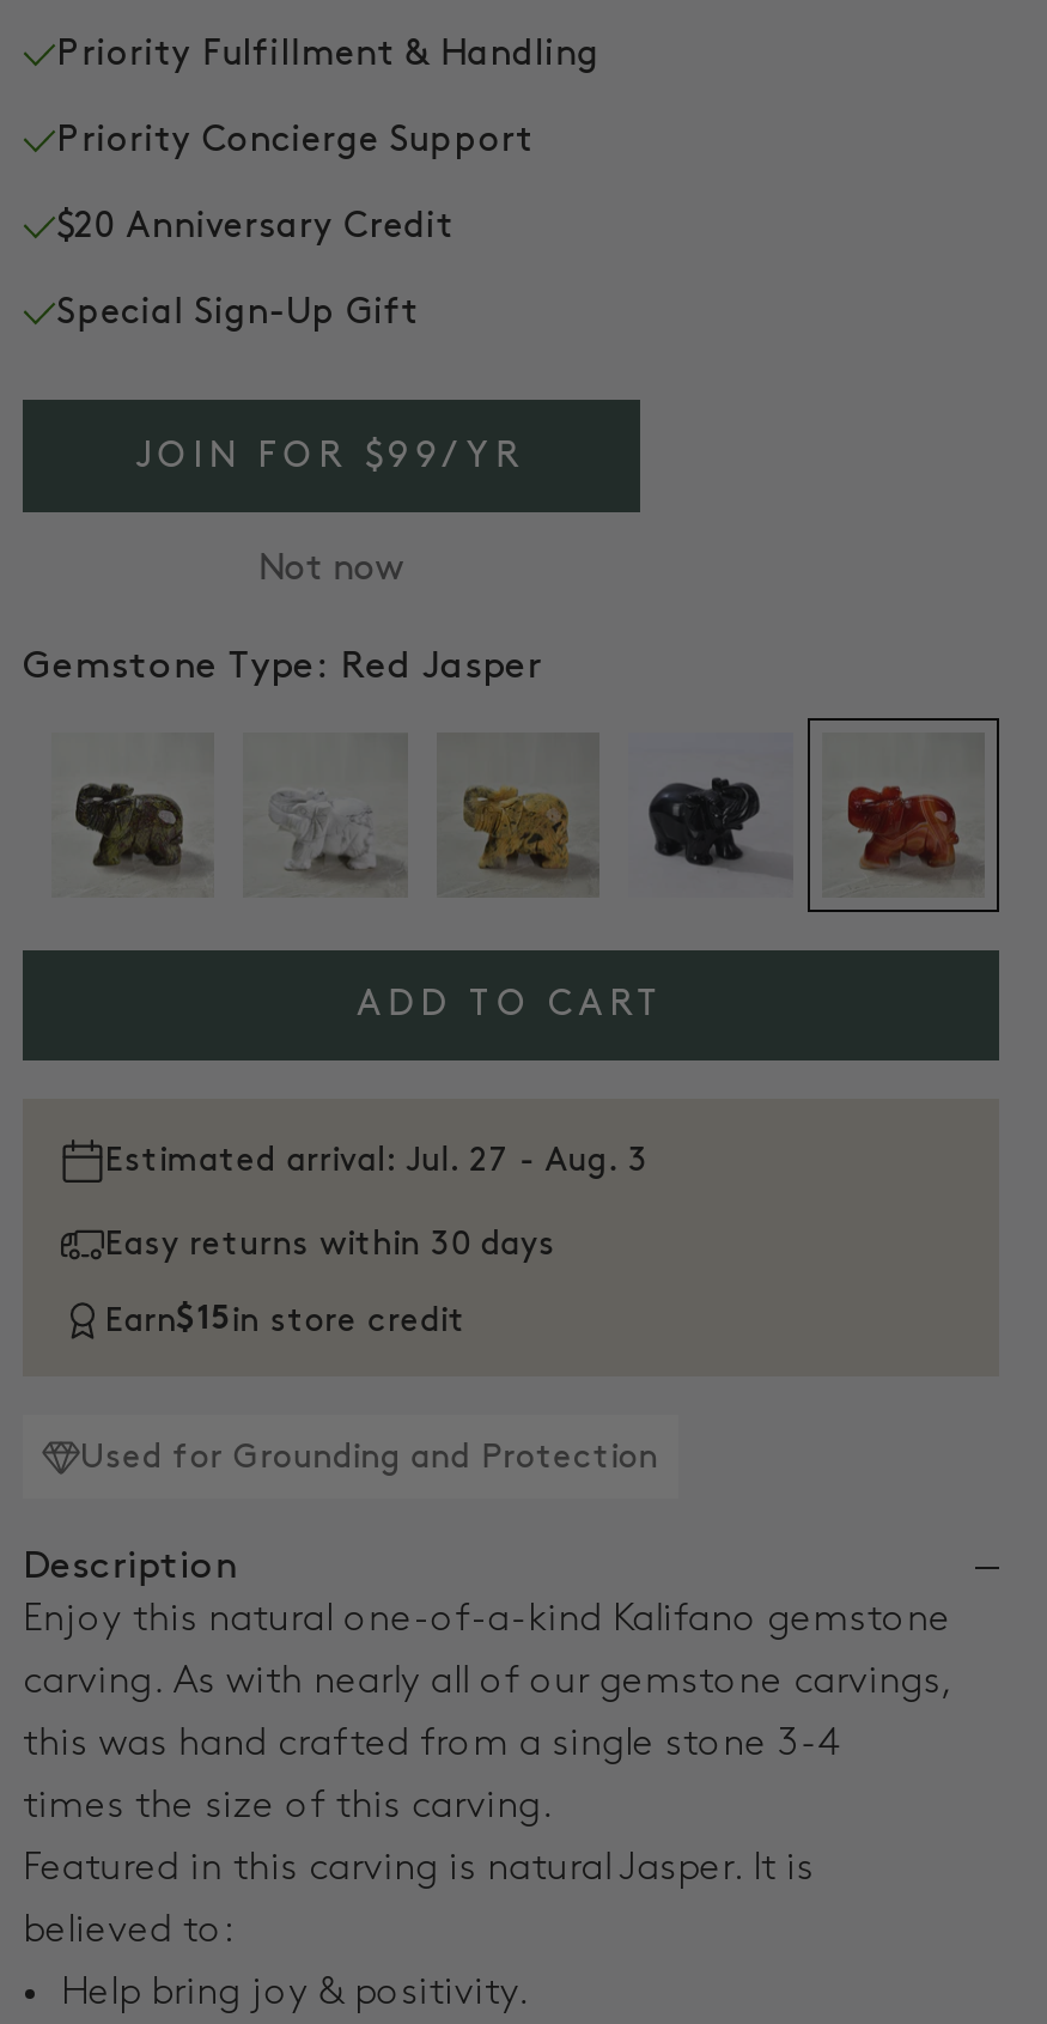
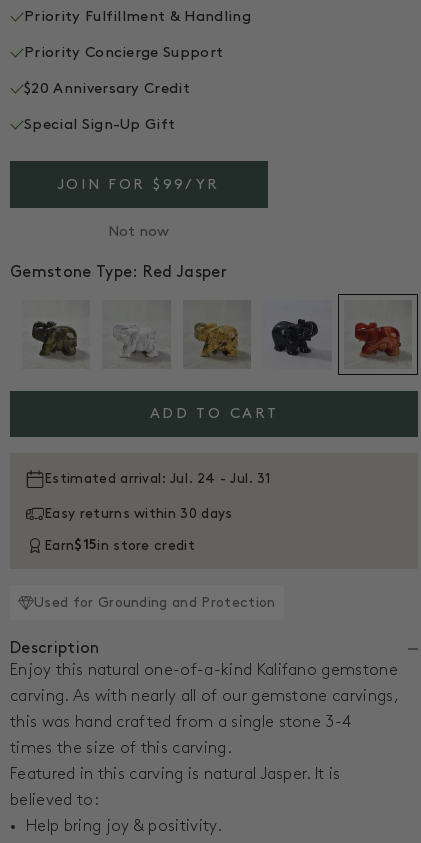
[104,1145,648,1176] Estimated arrival: Jul. 27 - Aug. 3 -> [44,472,271,485] Estimated arrival: Jul. 24 - Jul. 31

